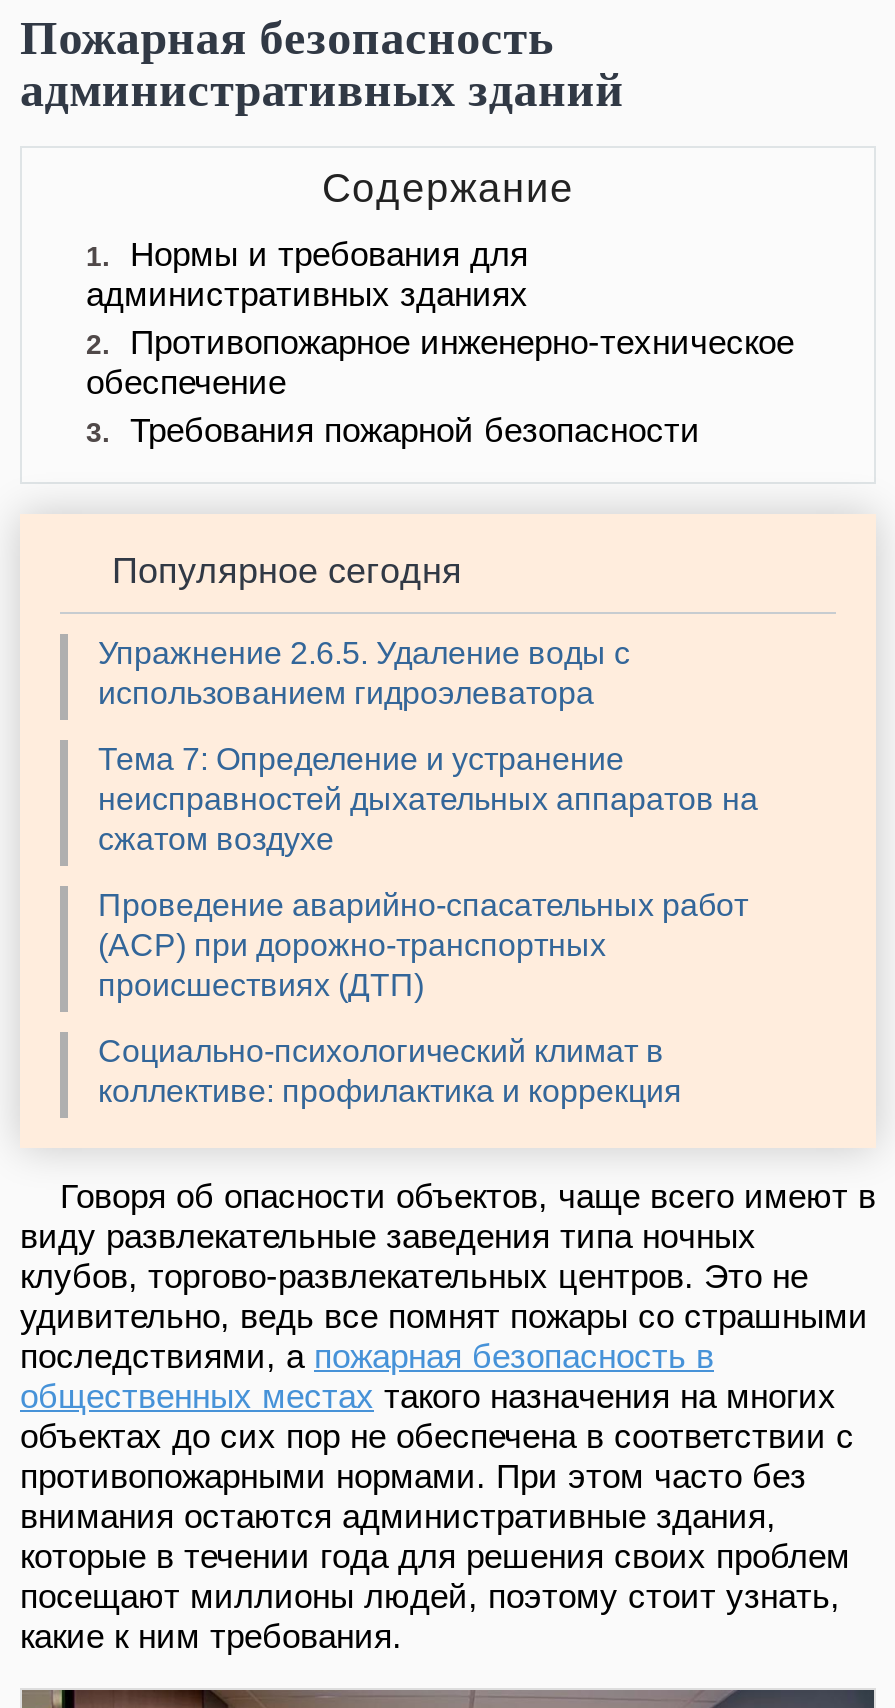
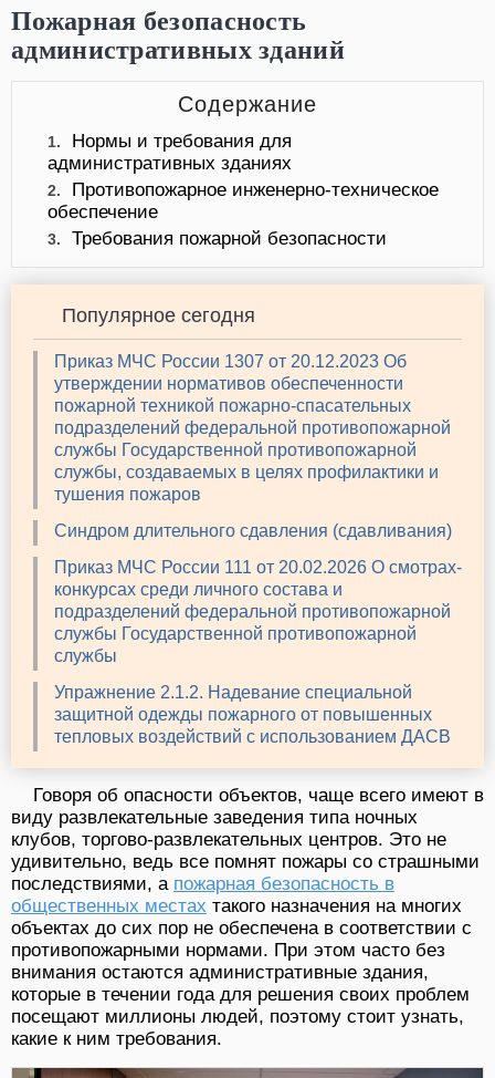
[98,637,630,711] Упражнение 2.6.5. Удаление воды с | использованием гидроэлеватора -> [54,352,451,504] Приказ МЧС России 1307 от 20.12.2023 Об | утверждении нормативов обеспеченности | пожарной техникой пожарно-спасательных | подразделений федеральной противопожарной | службы Государственной противопожарной | службы, создаваемых в целях профилактики и | тушения пожаров
[98,743,758,857] Тема 7: Определение и устранение | неисправностей дыхательных аппаратов на | сжатом воздухе -> [54,522,452,541] Синдром длительного сдавления (сдавливания)
[98,889,748,1003] Проведение аварийно-спасательных работ | (АСР) при дорожно-транспортных | происшествиях (ДТП) -> [54,558,462,666] Приказ МЧС России 111 от 20.02.2026 О смотрах- | конкурсах среди личного состава и | подразделений федеральной противопожарной | службы Государственной противопожарной | службы
[98,1035,682,1109] Социально-психологический климат в | коллективе: профилактика и коррекция -> [54,683,451,746] Упражнение 2.1.2. Надевание специальной | защитной одежды пожарного от повышенных | тепловых воздействий с использованием ДАСВ

